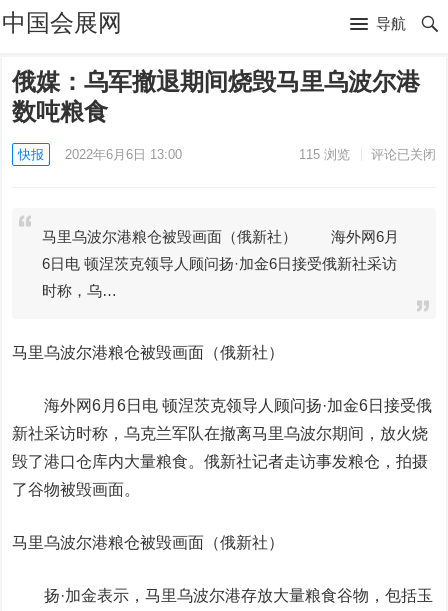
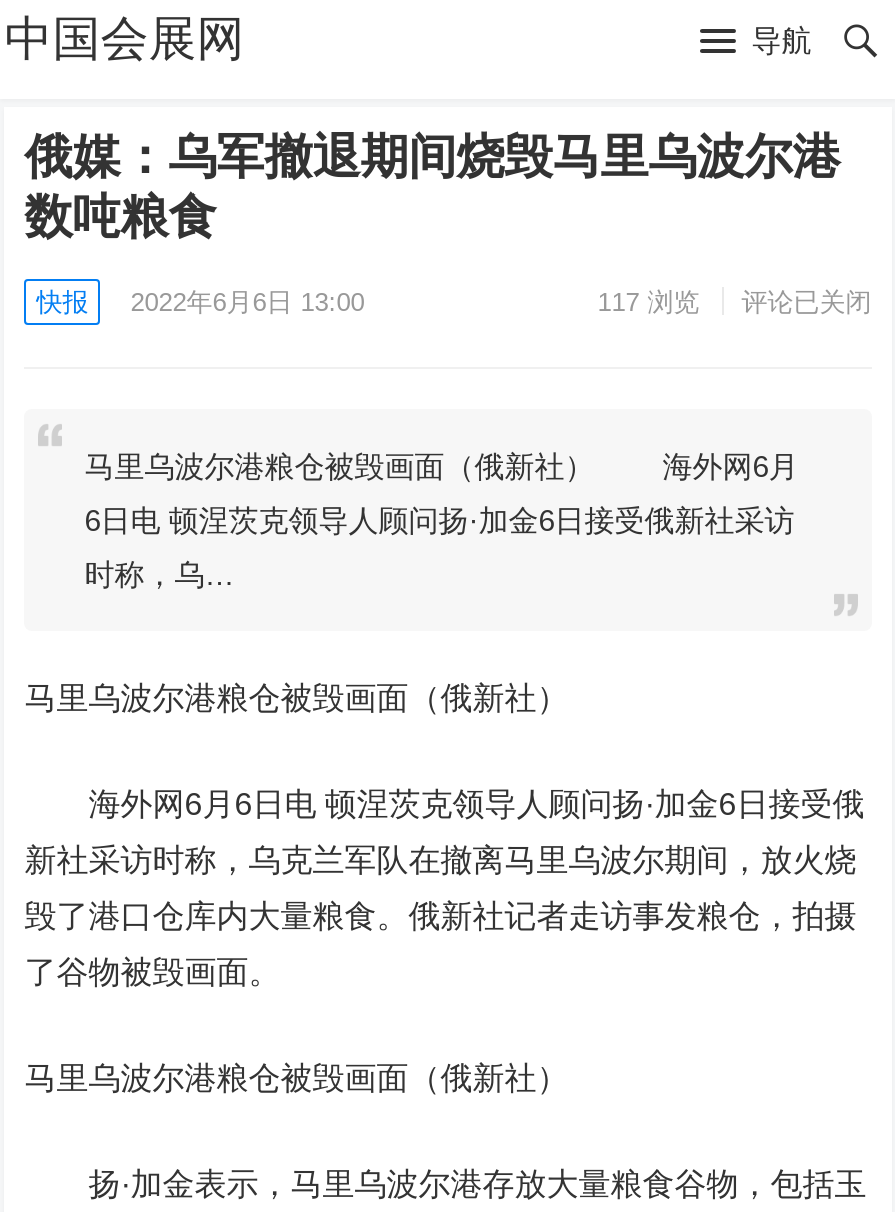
[299,147,436,162] 115浏览 评论已关闭 -> [598,287,872,317] 117浏览 评论已关闭

